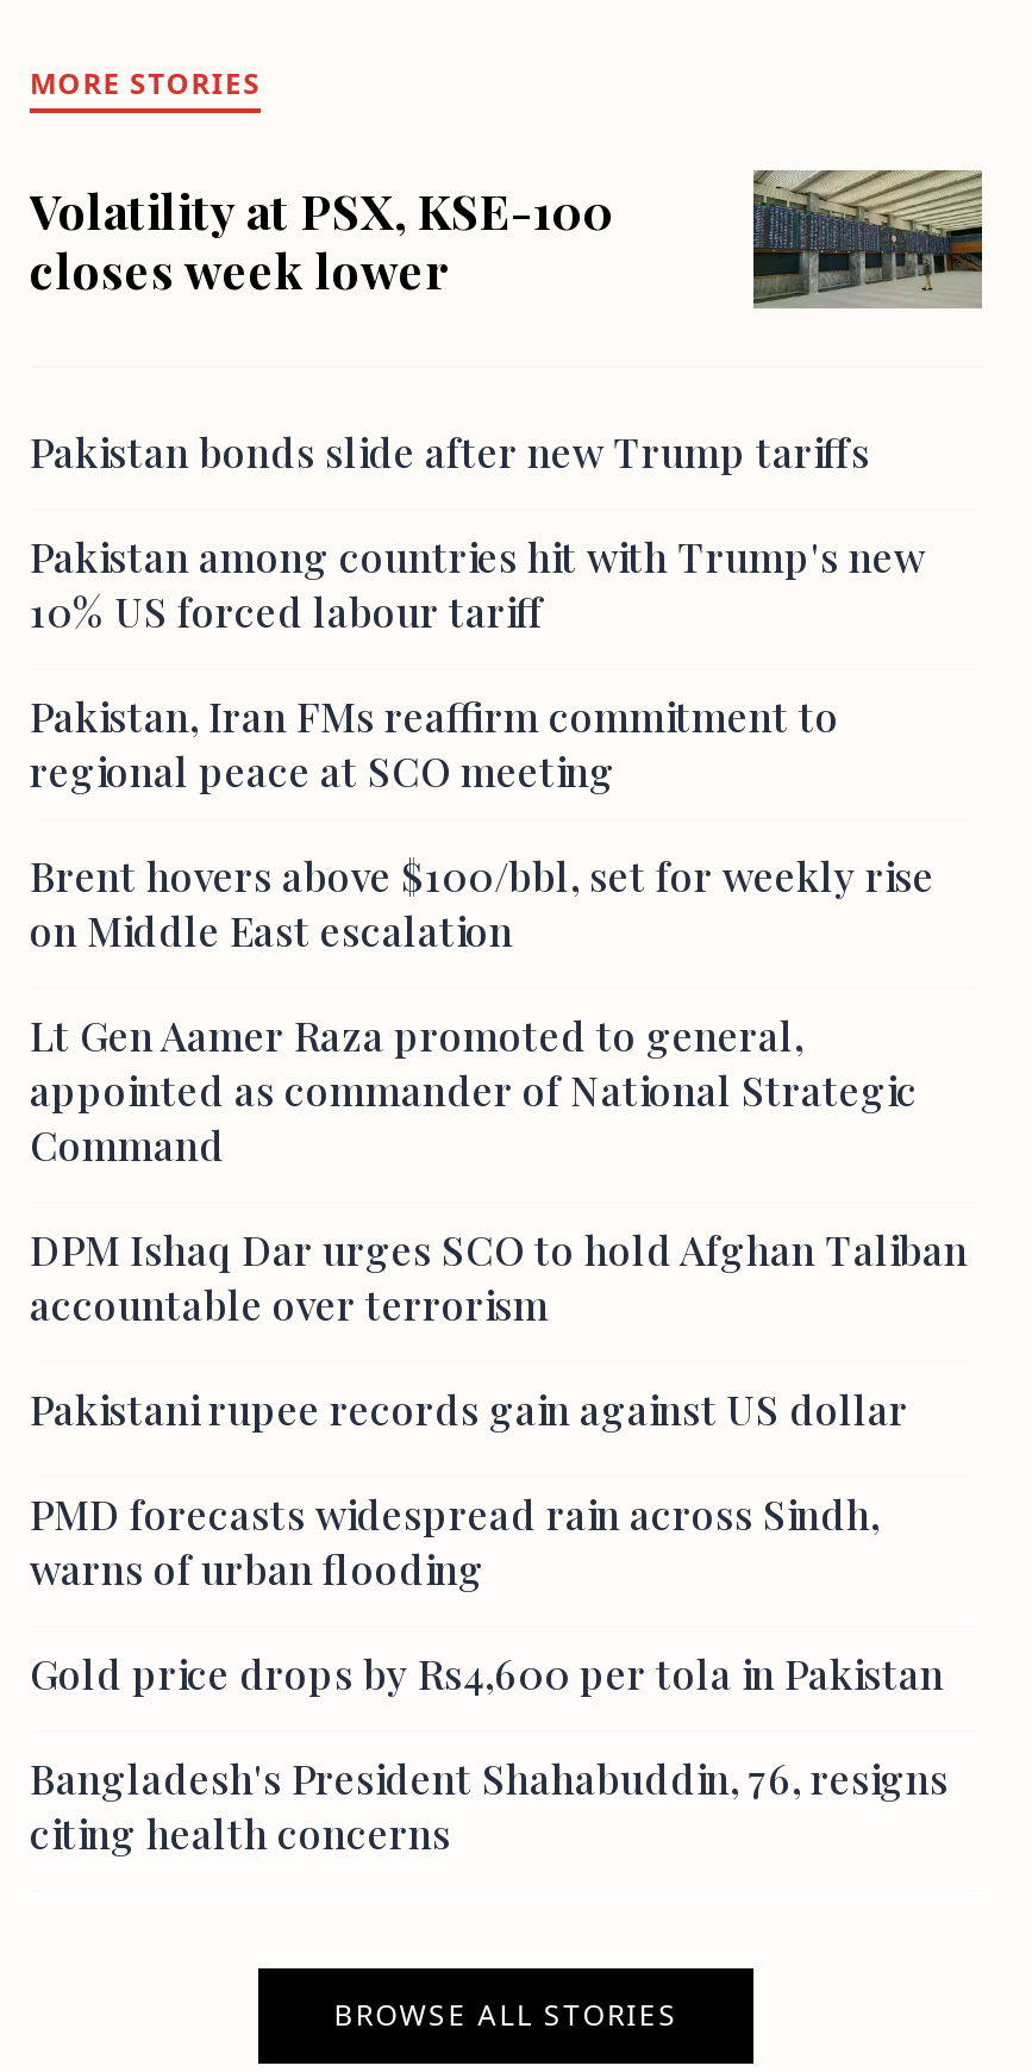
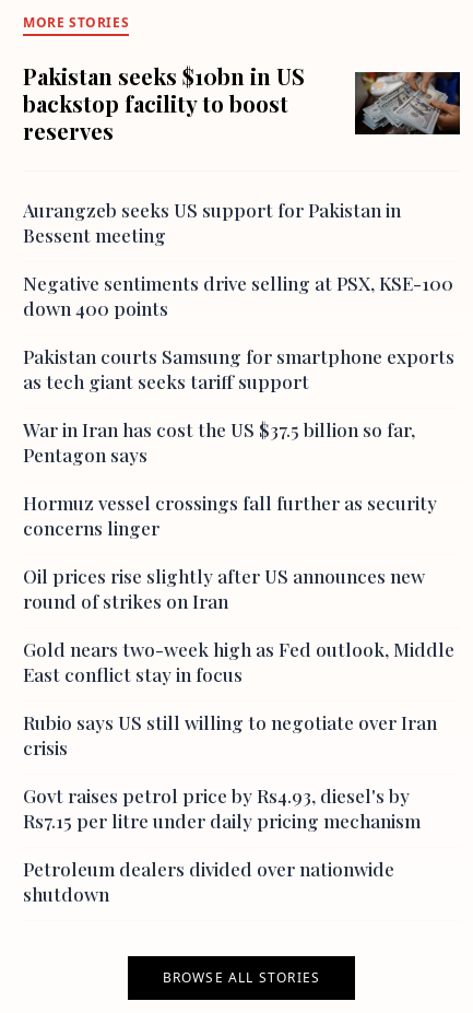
[30,177,613,301] Volatility at PSX, KSE-100 | closes week lower -> [23,61,305,145] Pakistan seeks $10bn in US | backstop facility to boost | reserves
[751,168,982,311] [image] -> [354,71,461,136] [image]
[30,424,870,477] Pakistan bonds slide after new Trump tariffs -> [23,198,401,247] Aurangzeb seeks US support for Pakistan in | Bessent meeting
[30,529,925,636] Pakistan among countries hit with Trump's new | 10% US forced labour tariff -> [23,271,453,320] Negative sentiments drive selling at PSX, KSE-100 | down 400 points
[30,689,839,796] Pakistan, Iran FMs reaffirm commitment to | regional peace at SCO meeting -> [23,344,454,393] Pakistan courts Samsung for smartphone exports | as tech giant seeks tariff support
[30,848,934,955] Brent hovers above $100/bbl, set for weekly rise | on Middle East escalation -> [23,417,415,467] War in Iran has cost the US $37.5 billion so far, | Pentagon says
[30,1008,918,1170] Lt Gen Aamer Raza promoted to general, | appointed as commander of National Strategic | Command -> [23,491,437,540] Hormuz vessel crossings fall further as security | concerns linger
[30,1222,968,1329] DPM Ishaq Dar urges SCO to hold Afghan Taliban | accountable over terrorism -> [23,564,425,613] Oil prices rise slightly after US announces new | round of strikes on Iran
[30,1382,908,1434] Pakistani rupee records gain against US dollar -> [23,637,454,686] Gold nears two-week high as Fed outlook, Middle | East conflict stay in focus
[30,1486,880,1594] PMD forecasts widespread rain across Sindh, | warns of urban flooding -> [23,710,437,759] Rubio says US still willing to negotiate over Iran | crisis
[30,1646,944,1698] Gold price drops by Rs4,600 per tola in Pakistan -> [23,784,421,833] Govt raises petrol price by Rs4.93, diesel's by | Rs7.15 per litre under daily pricing mechanism
[30,1751,949,1858] Bangladesh's President Shahabuddin, 76, resigns | citing health concerns -> [23,857,394,906] Petroleum dealers divided over nationwide | shutdown

